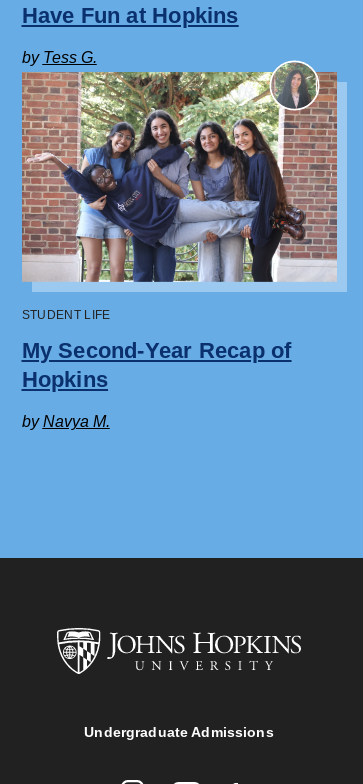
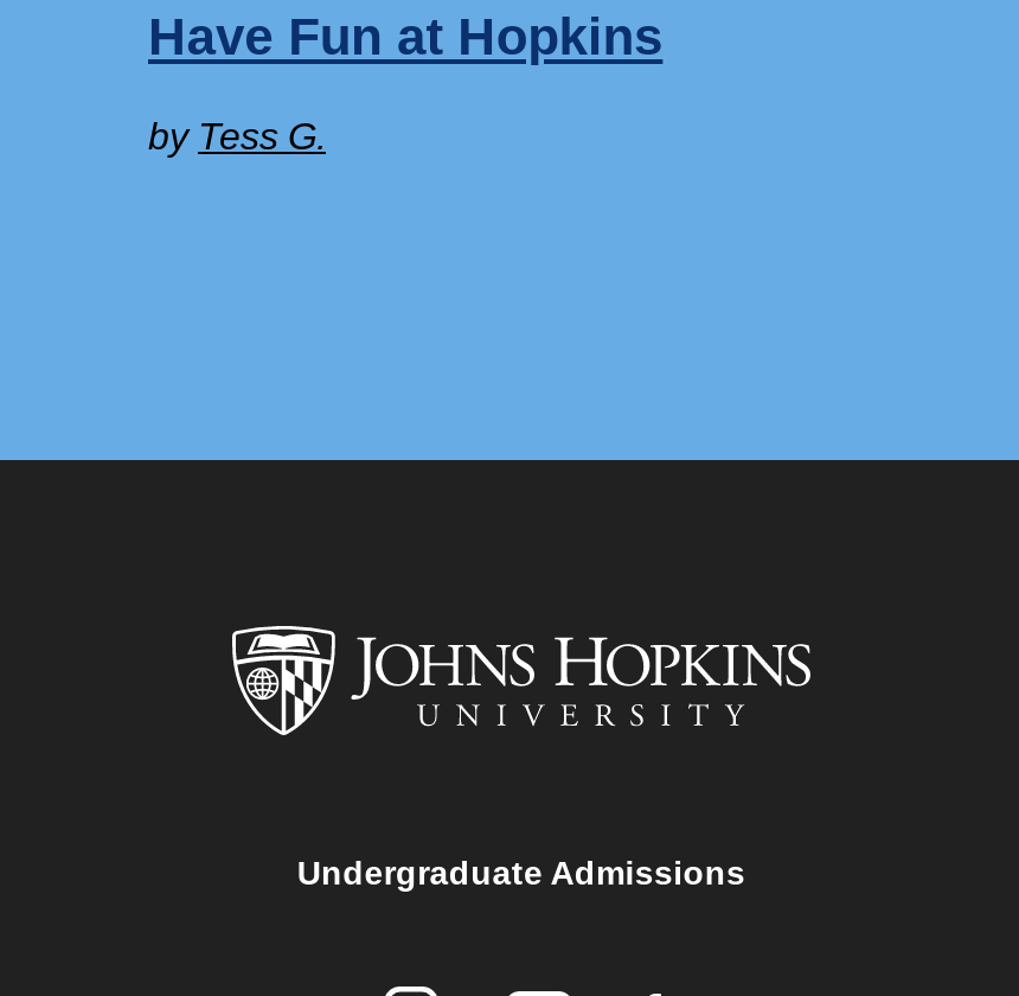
[21,59,347,430] [image] | STUDENT LIFE | My Second-Year Recap of | Hopkins | by Navya M. -> none

